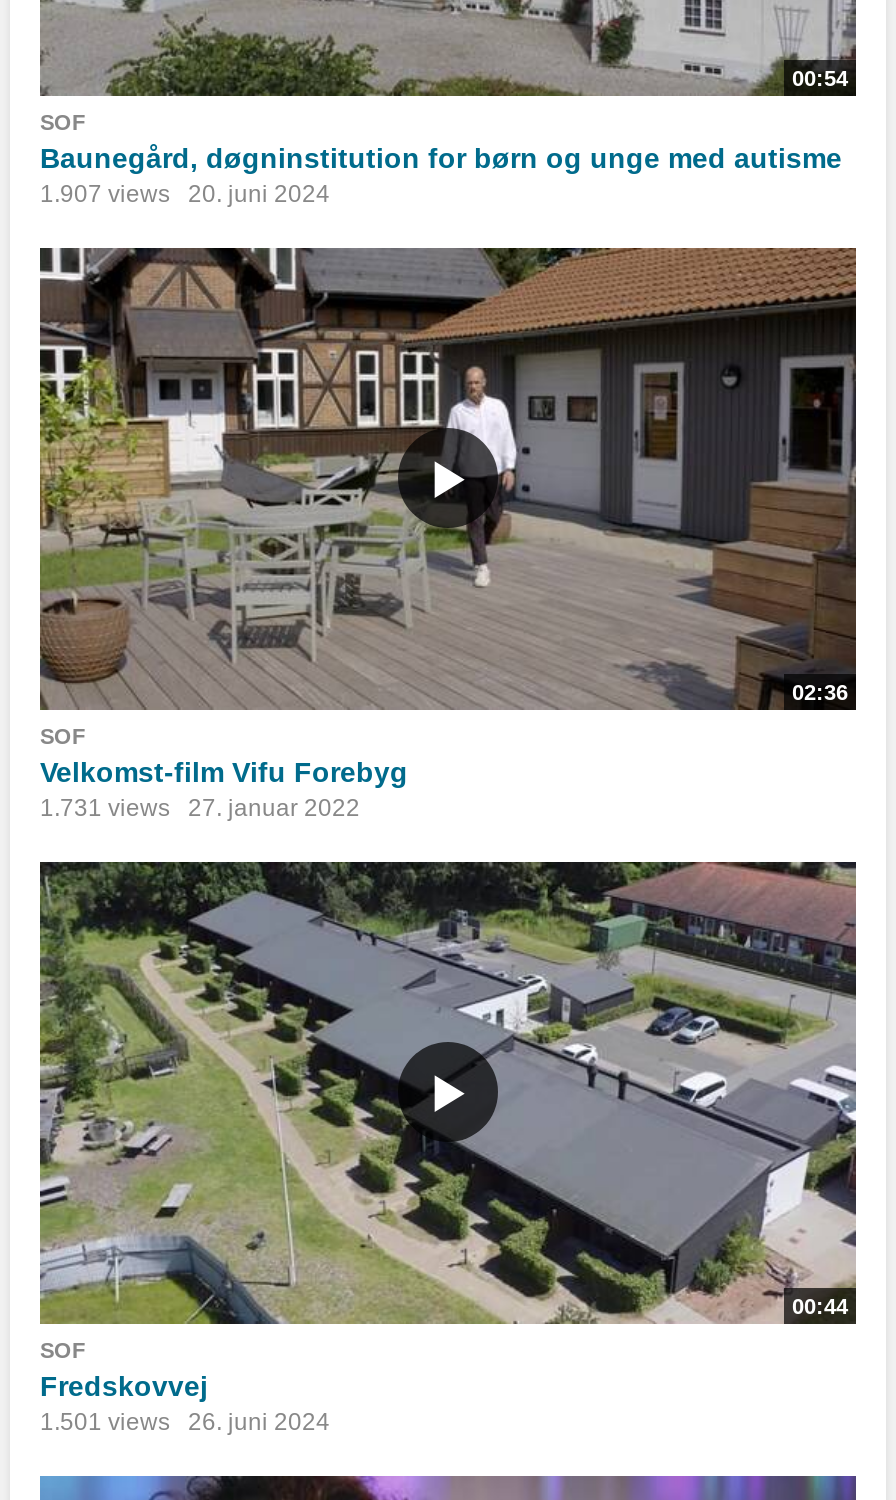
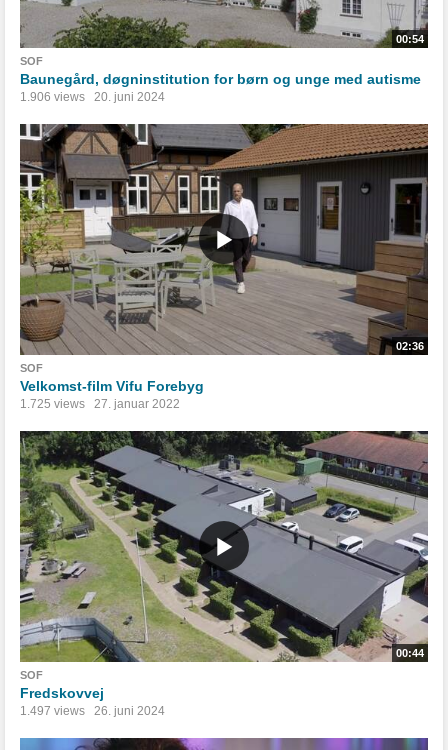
[40,179,330,207] 1.907 views 20. juni 2024 -> [20,90,165,104] 1.906 views 20. juni 2024
[40,794,360,822] 1.731 views 27. januar 2022 -> [20,397,180,411] 1.725 views 27. januar 2022
[40,1408,330,1436] 1.501 views 26. juni 2024 -> [20,704,165,718] 1.497 views 26. juni 2024

